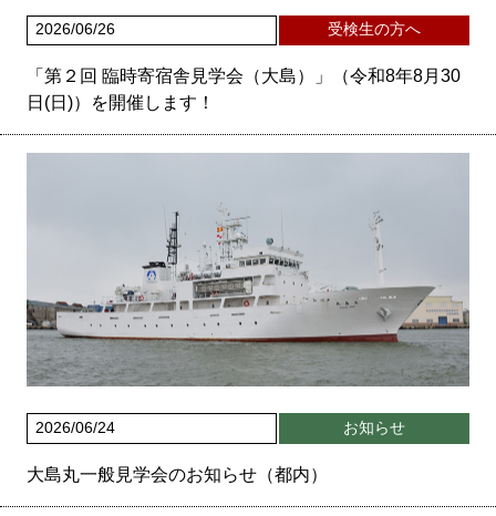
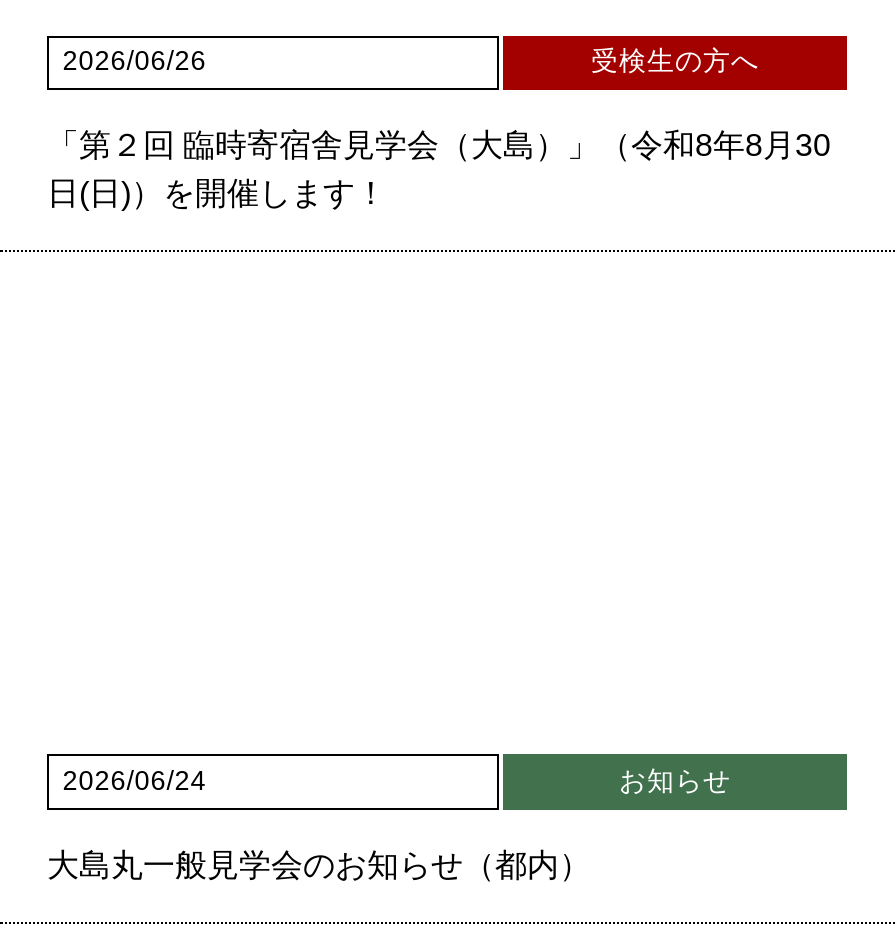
[25,153,471,388] [image] -> none

